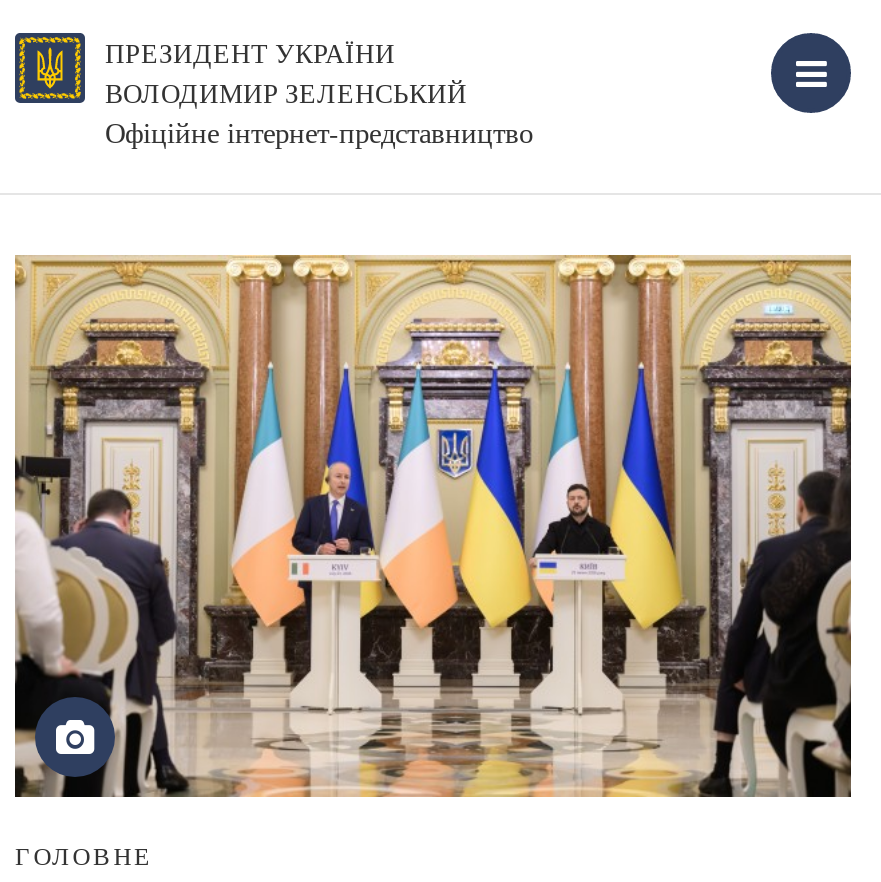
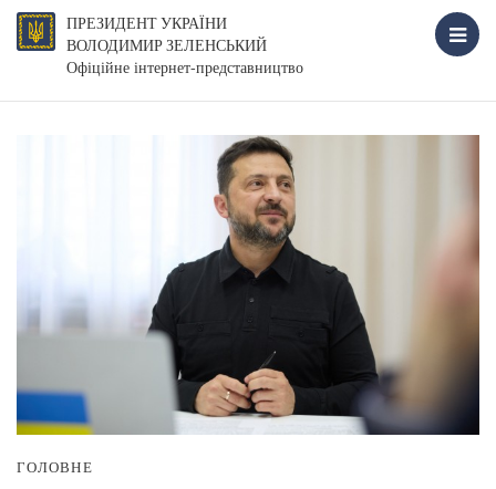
[13,253,853,799] [image] -> [15,135,480,436] [image]

